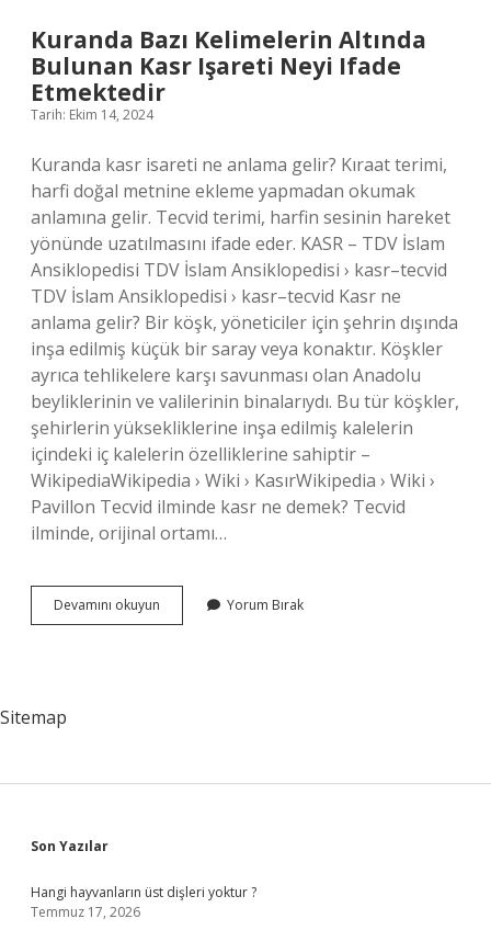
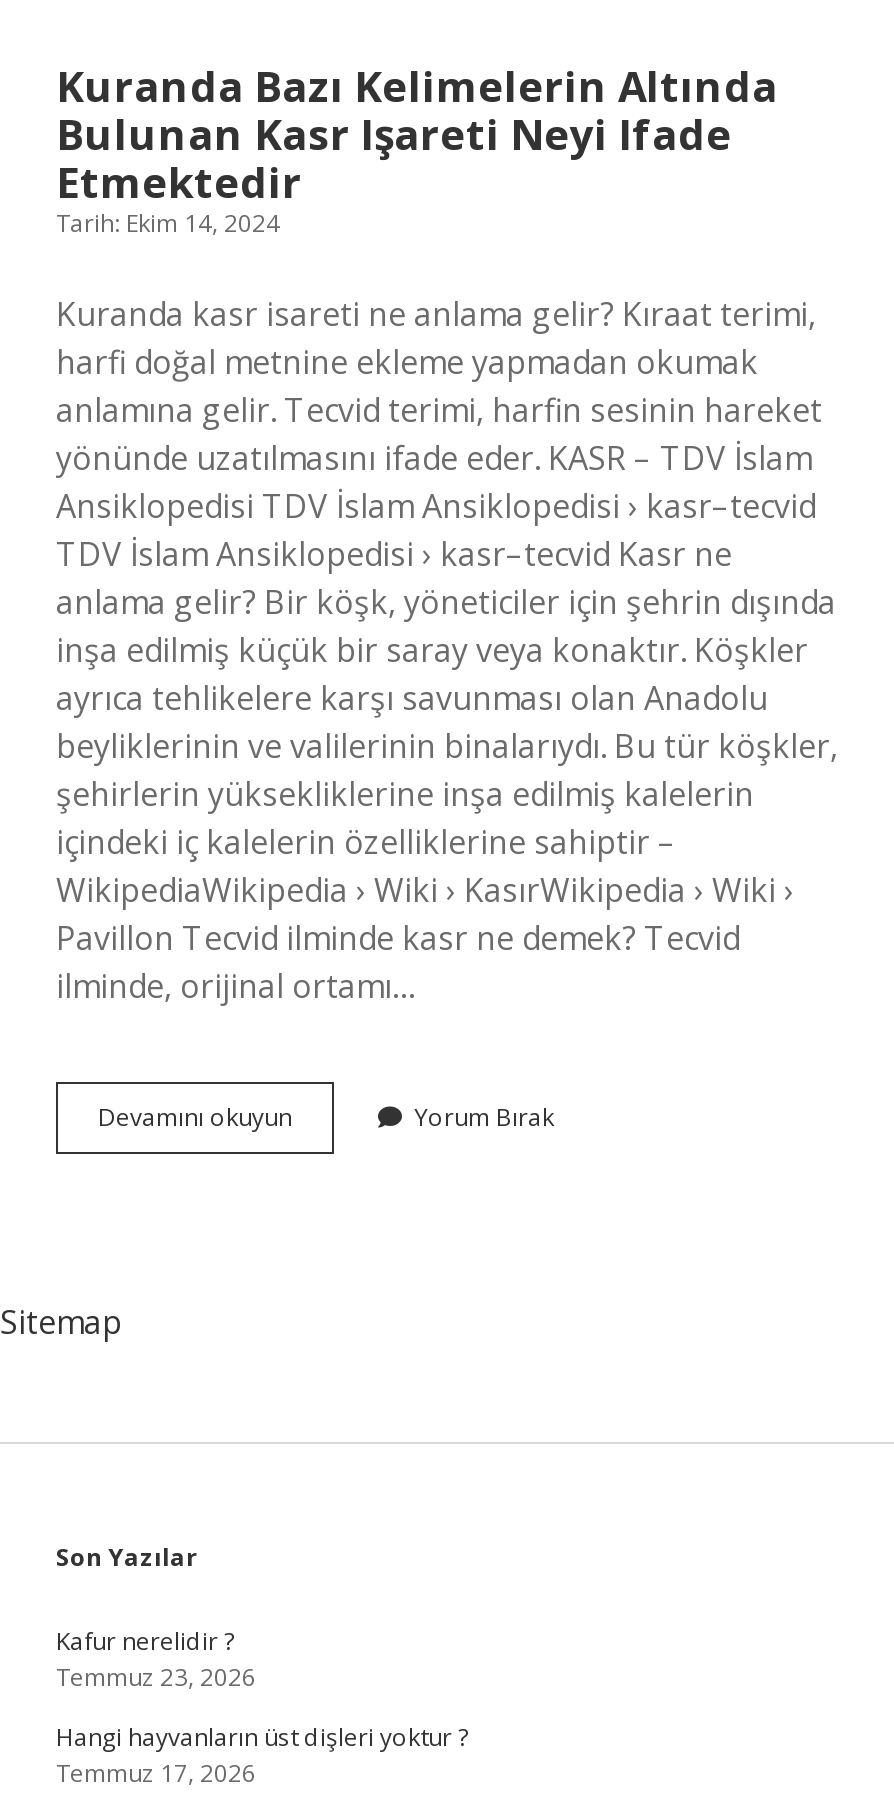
none -> [56,1624,256,1694] Kafur nerelidir ? | Temmuz 23, 2026

